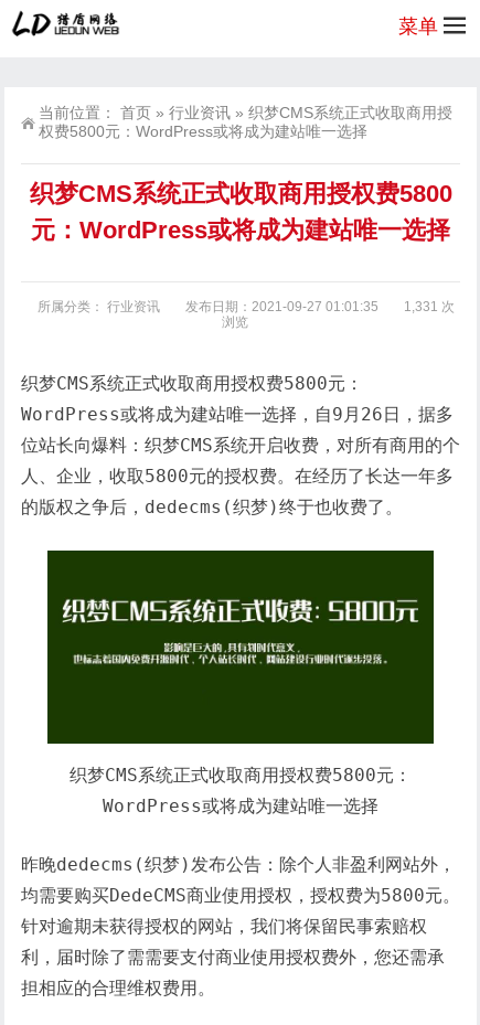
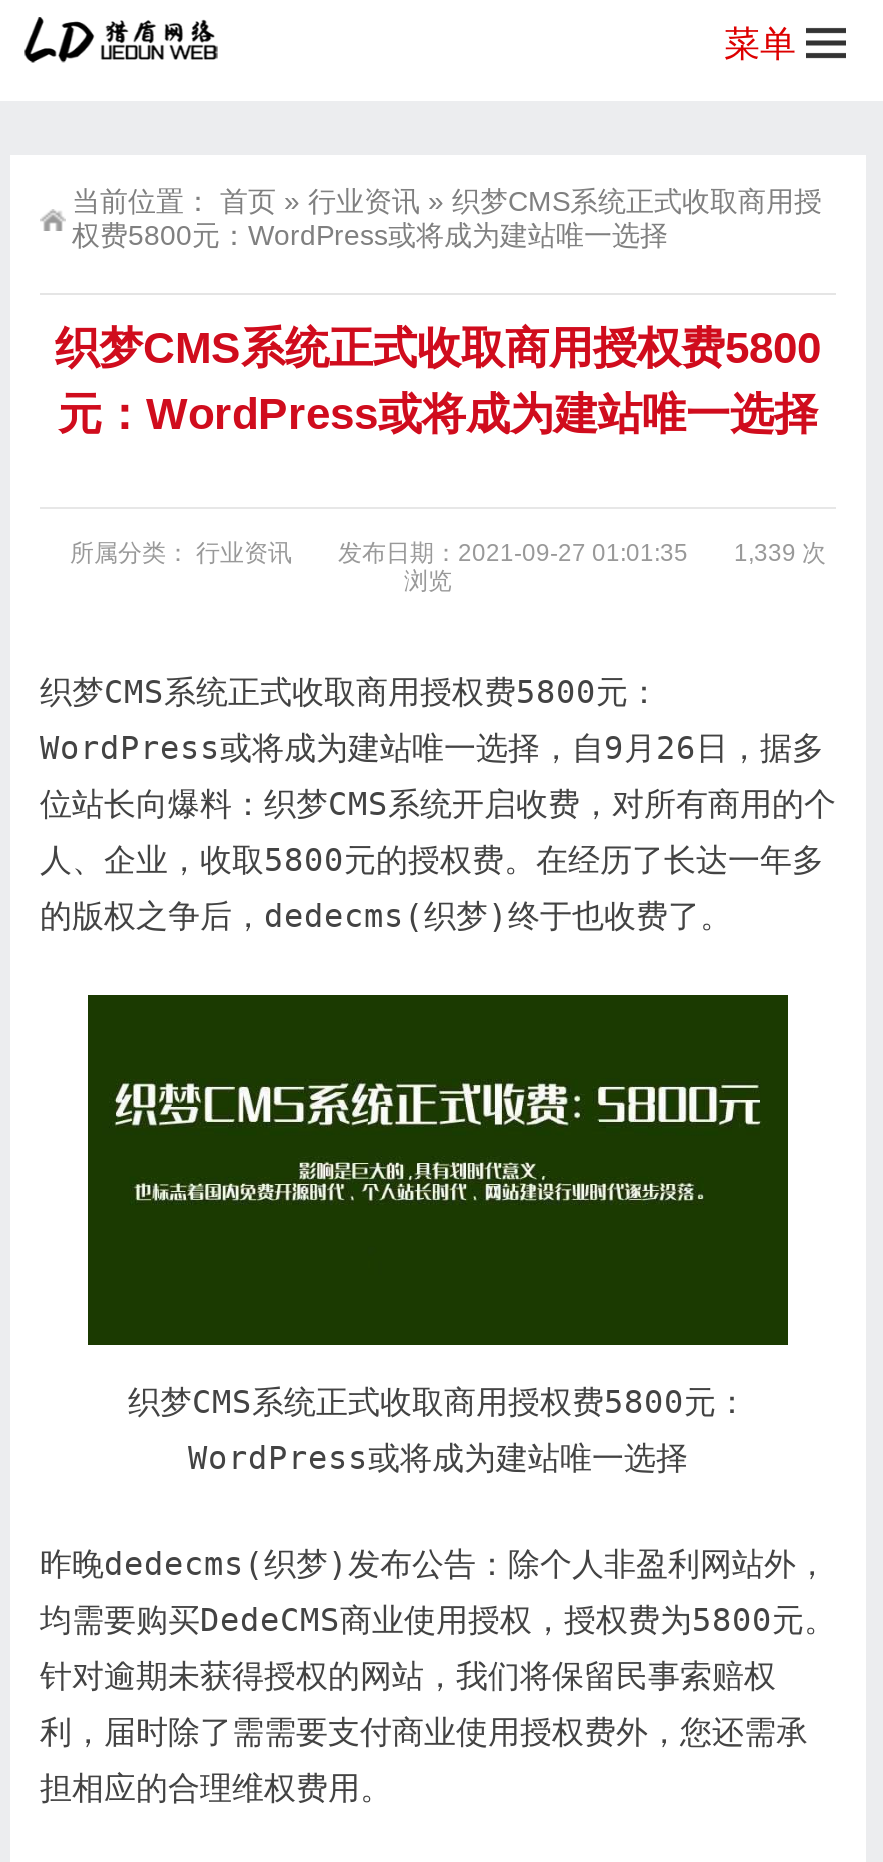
[38,299,455,314] 所属分类： 行业资讯 发布日期：2021-09-27 01:01:35 1,331 次 -> [70,539,826,567] 所属分类： 行业资讯 发布日期：2021-09-27 01:01:35 1,339 次

